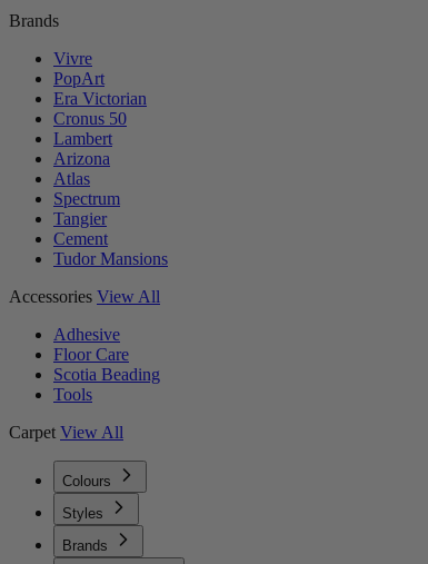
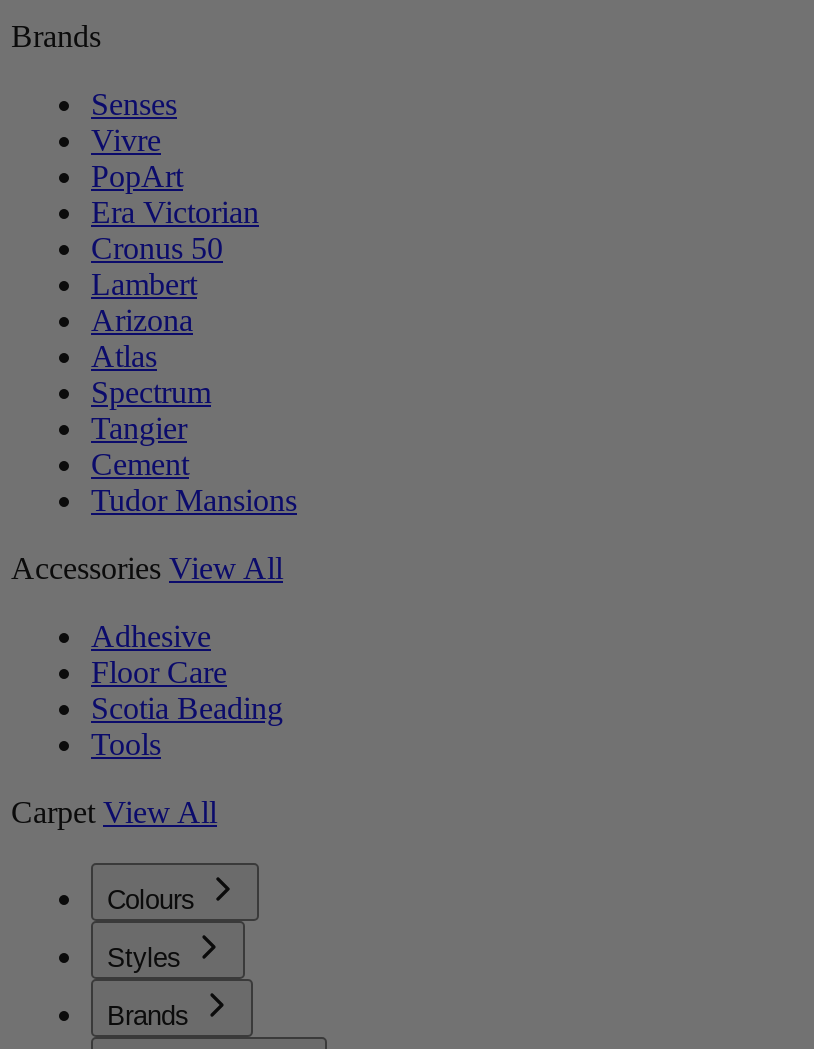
none -> [91,87,177,121] Senses

